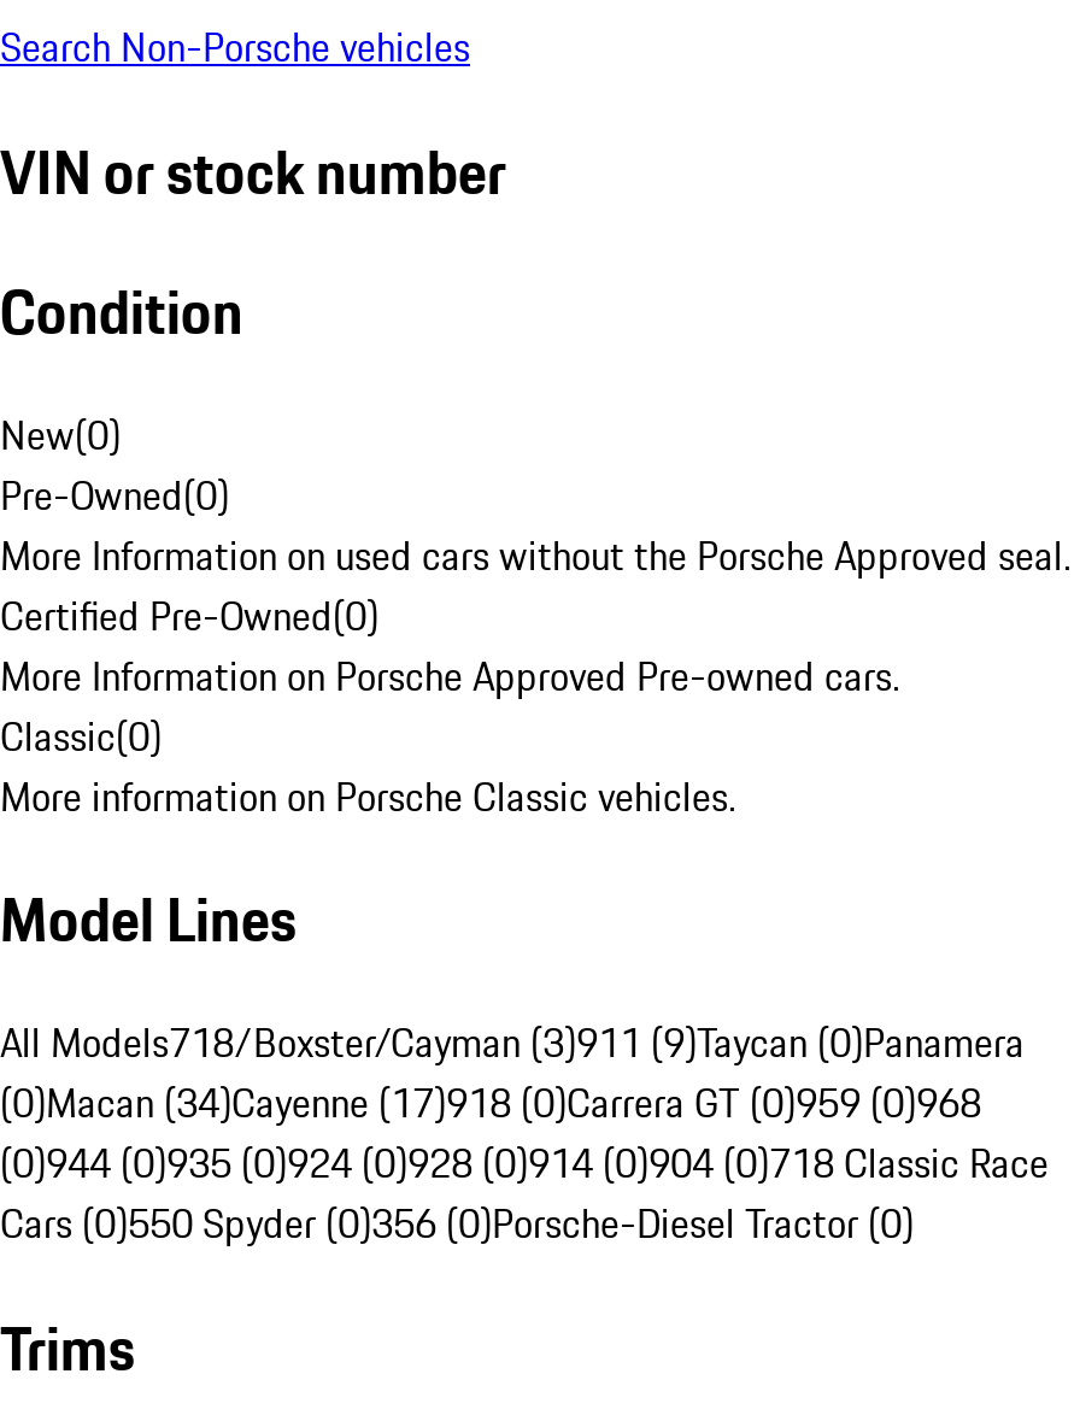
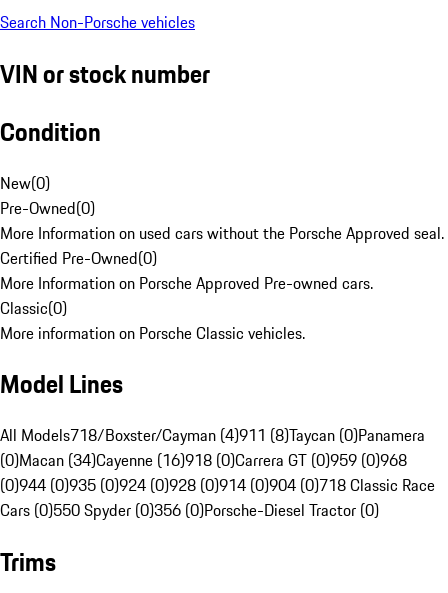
[0,1014,1025,1072] All Models718/Boxster/Cayman (3)911 (9)Taycan (0)Panamera -> [0,423,425,447] All Models718/Boxster/Cayman (4)911 (8)Taycan (0)Panamera
[0,1075,981,1132] (0)Macan (34)Cayenne (17)918 (0)Carrera GT (0)959 (0)968 -> [0,448,407,472] (0)Macan (34)Cayenne (16)918 (0)Carrera GT (0)959 (0)968

